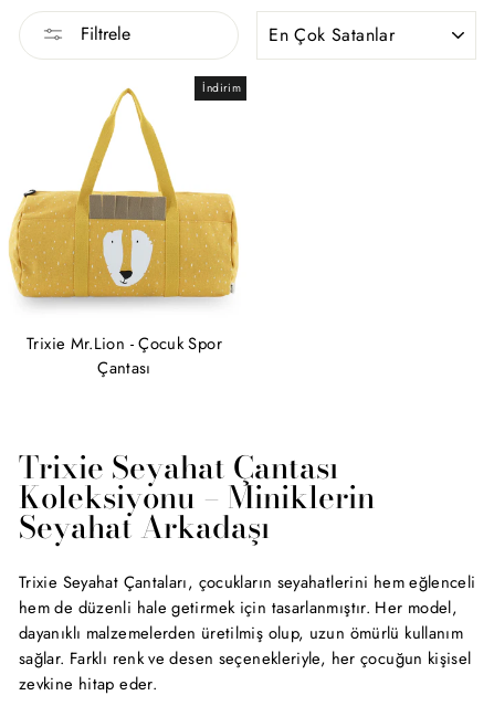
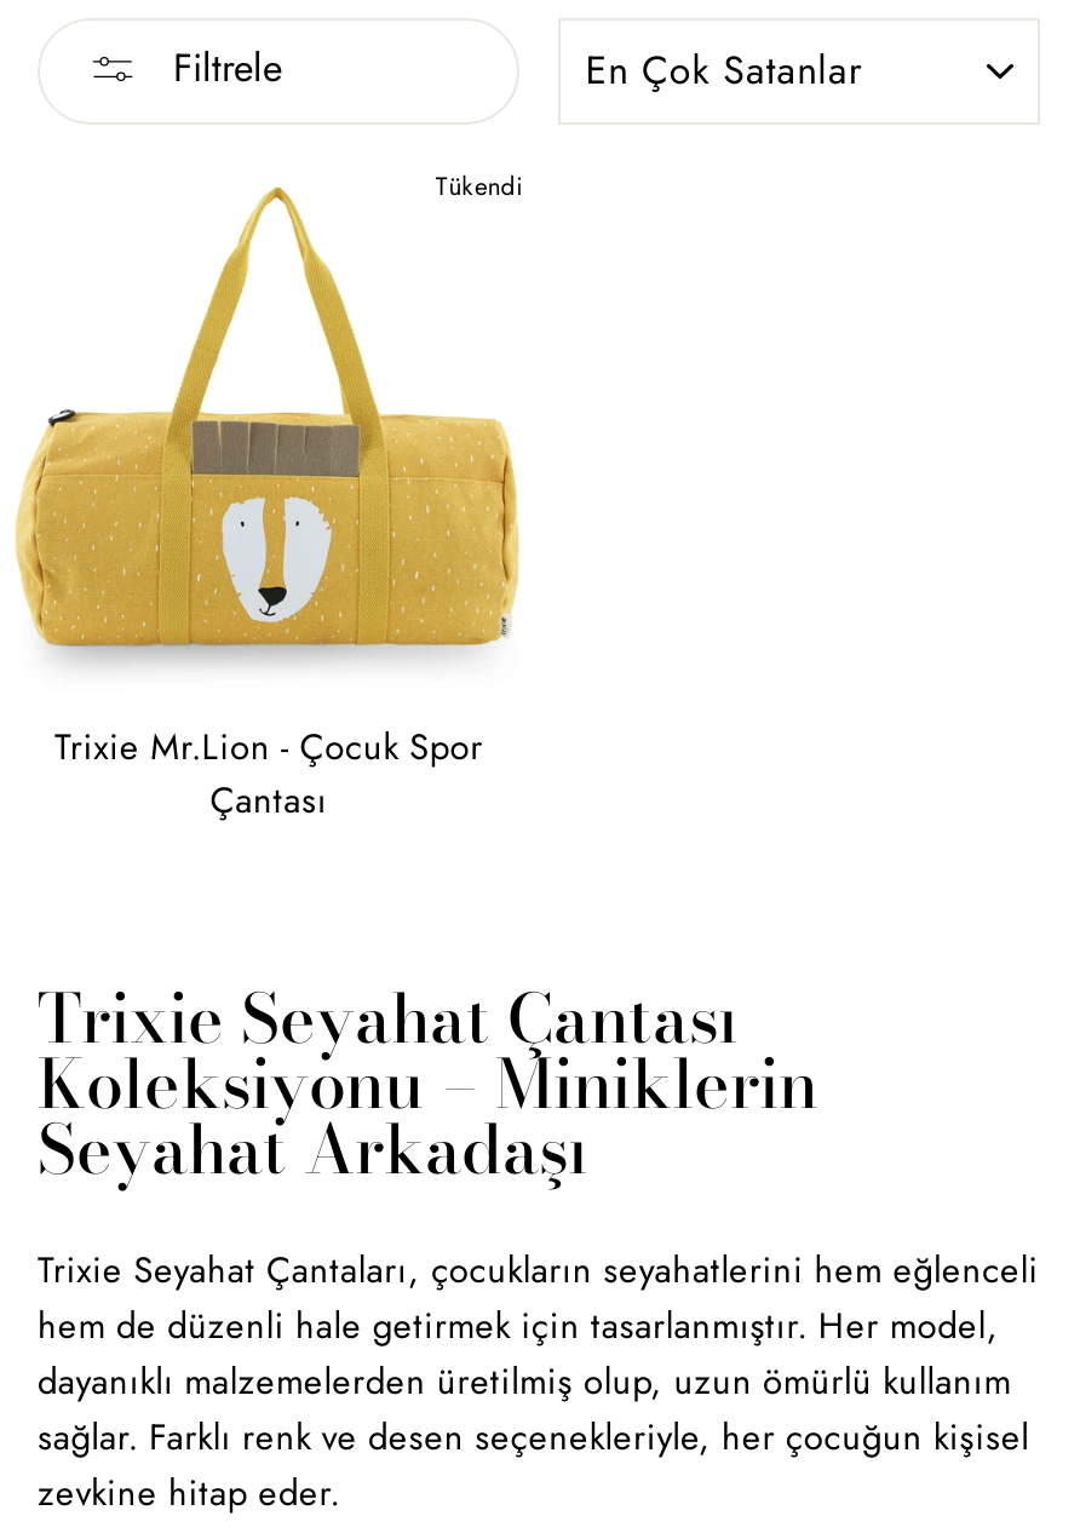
[203,79,241,96] İndirim -> [436,167,524,203] Tükendi

